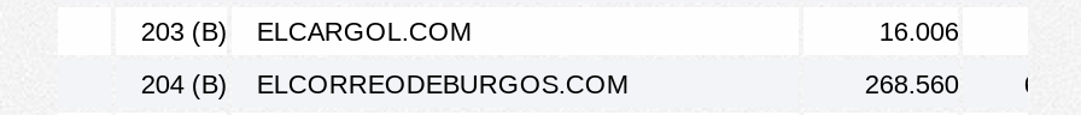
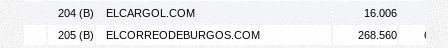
[141,17,471,46] 203 (B) ELCARGOL.COM -> [58,7,195,19] 204 (B) ELCARGOL.COM
[141,69,628,98] 204 (B) ELCORREODEBURGOS.COM -> [58,29,260,41] 205 (B) ELCORREODEBURGOS.COM

